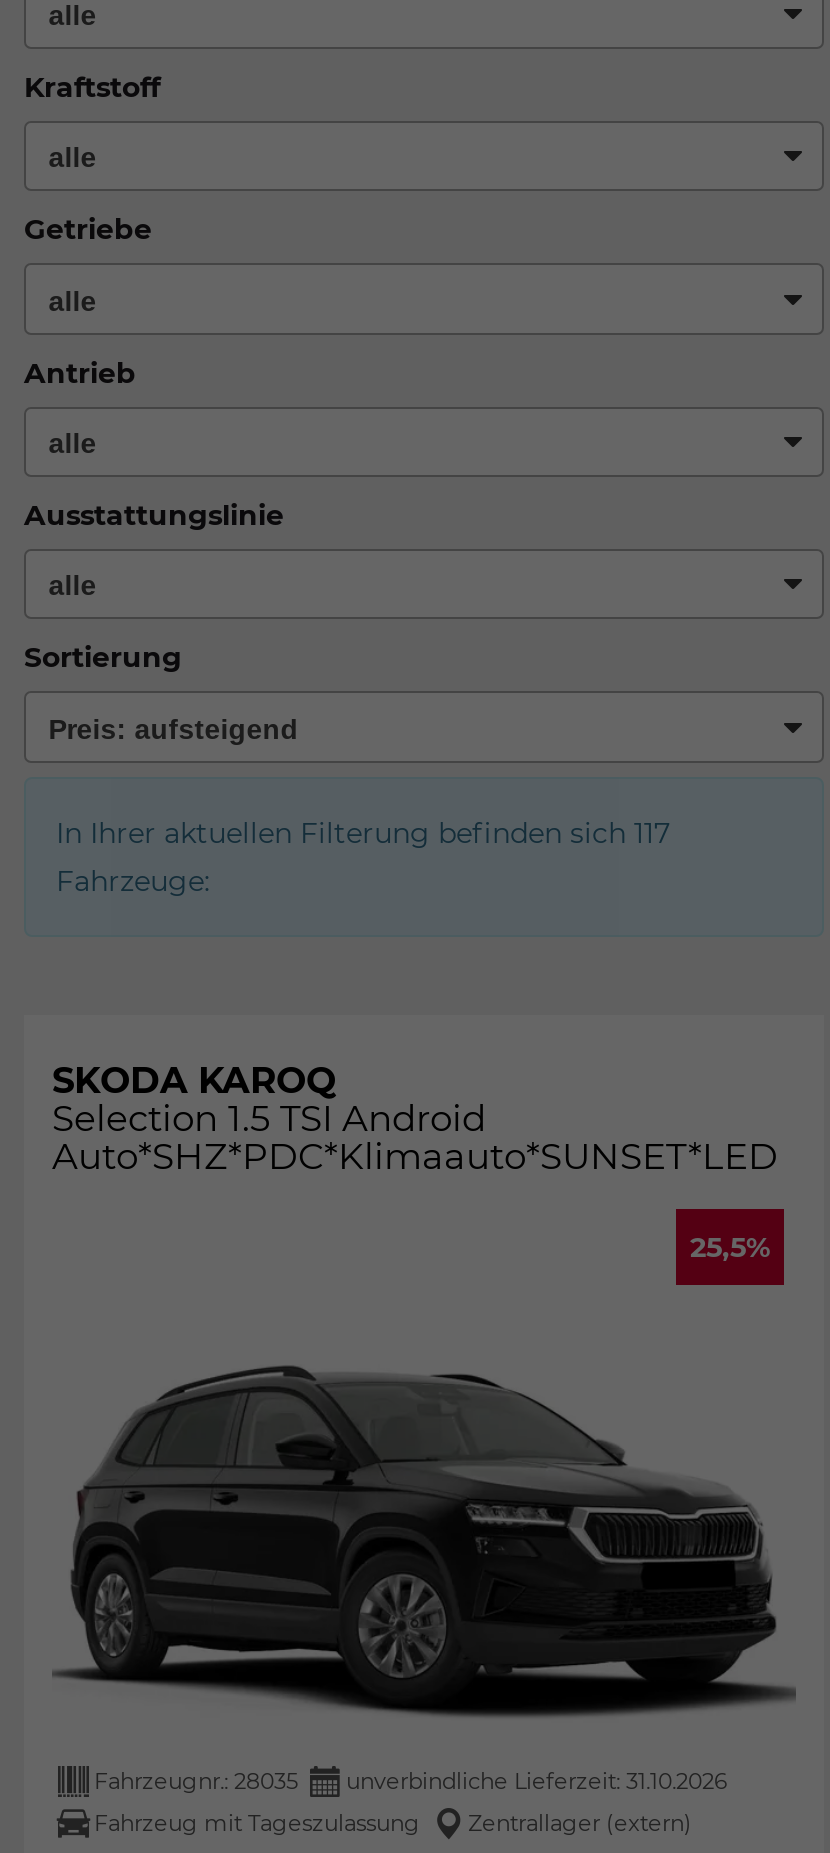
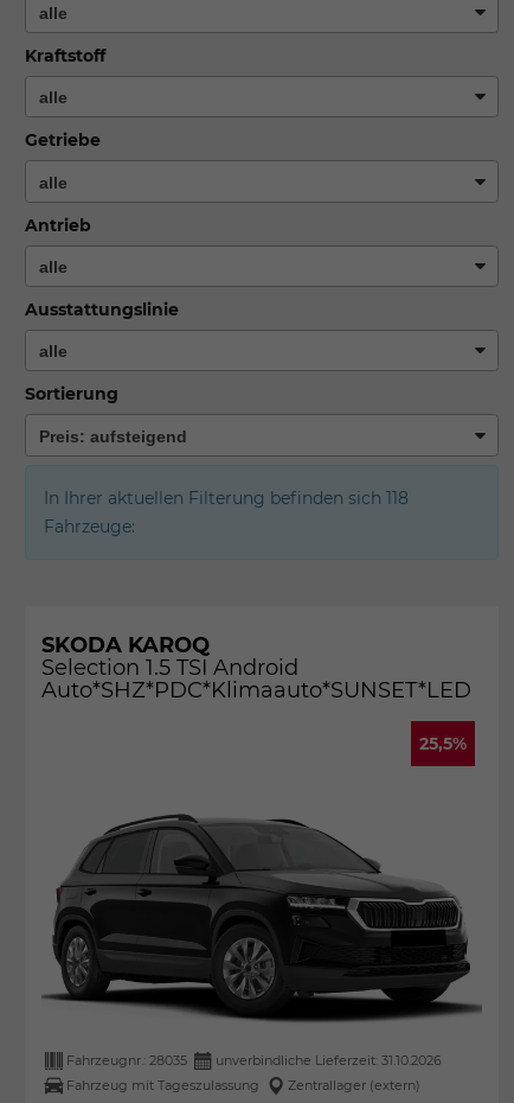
[56,814,670,850] In Ihrer aktuellen Filterung befinden sich 117 -> [44,487,409,508] In Ihrer aktuellen Filterung befinden sich 118

